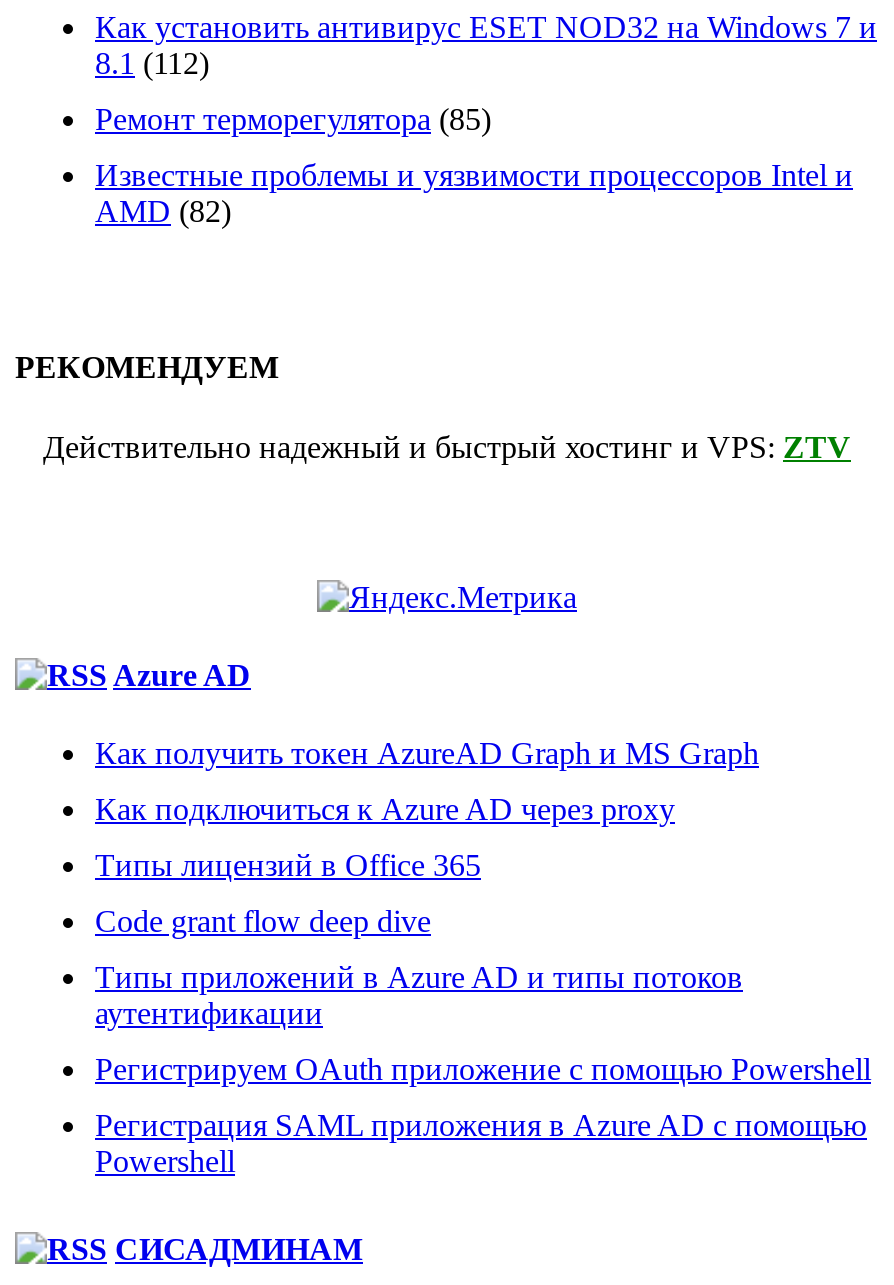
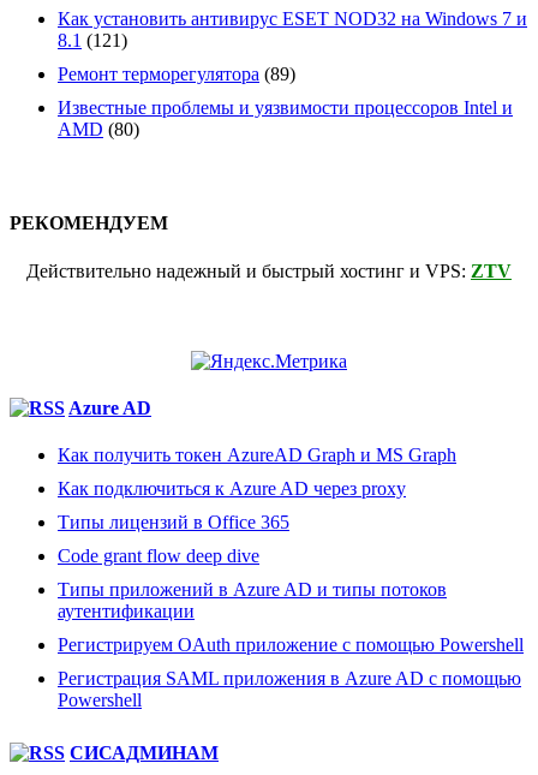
[95,46,209,80] 8.1 (112) -> [58,30,127,51] 8.1 (121)
[95,102,491,136] Ремонт терморегулятора (85) -> [58,64,295,84] Ремонт терморегулятора (89)
[95,194,231,228] AMD (82) -> [58,119,139,139] AMD (80)

